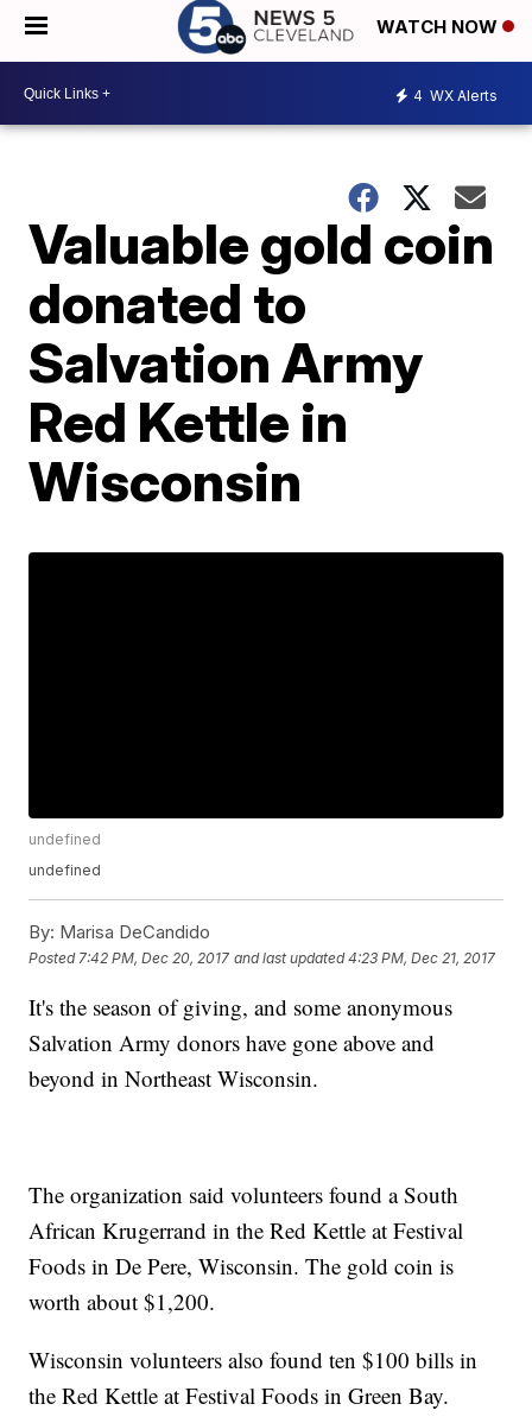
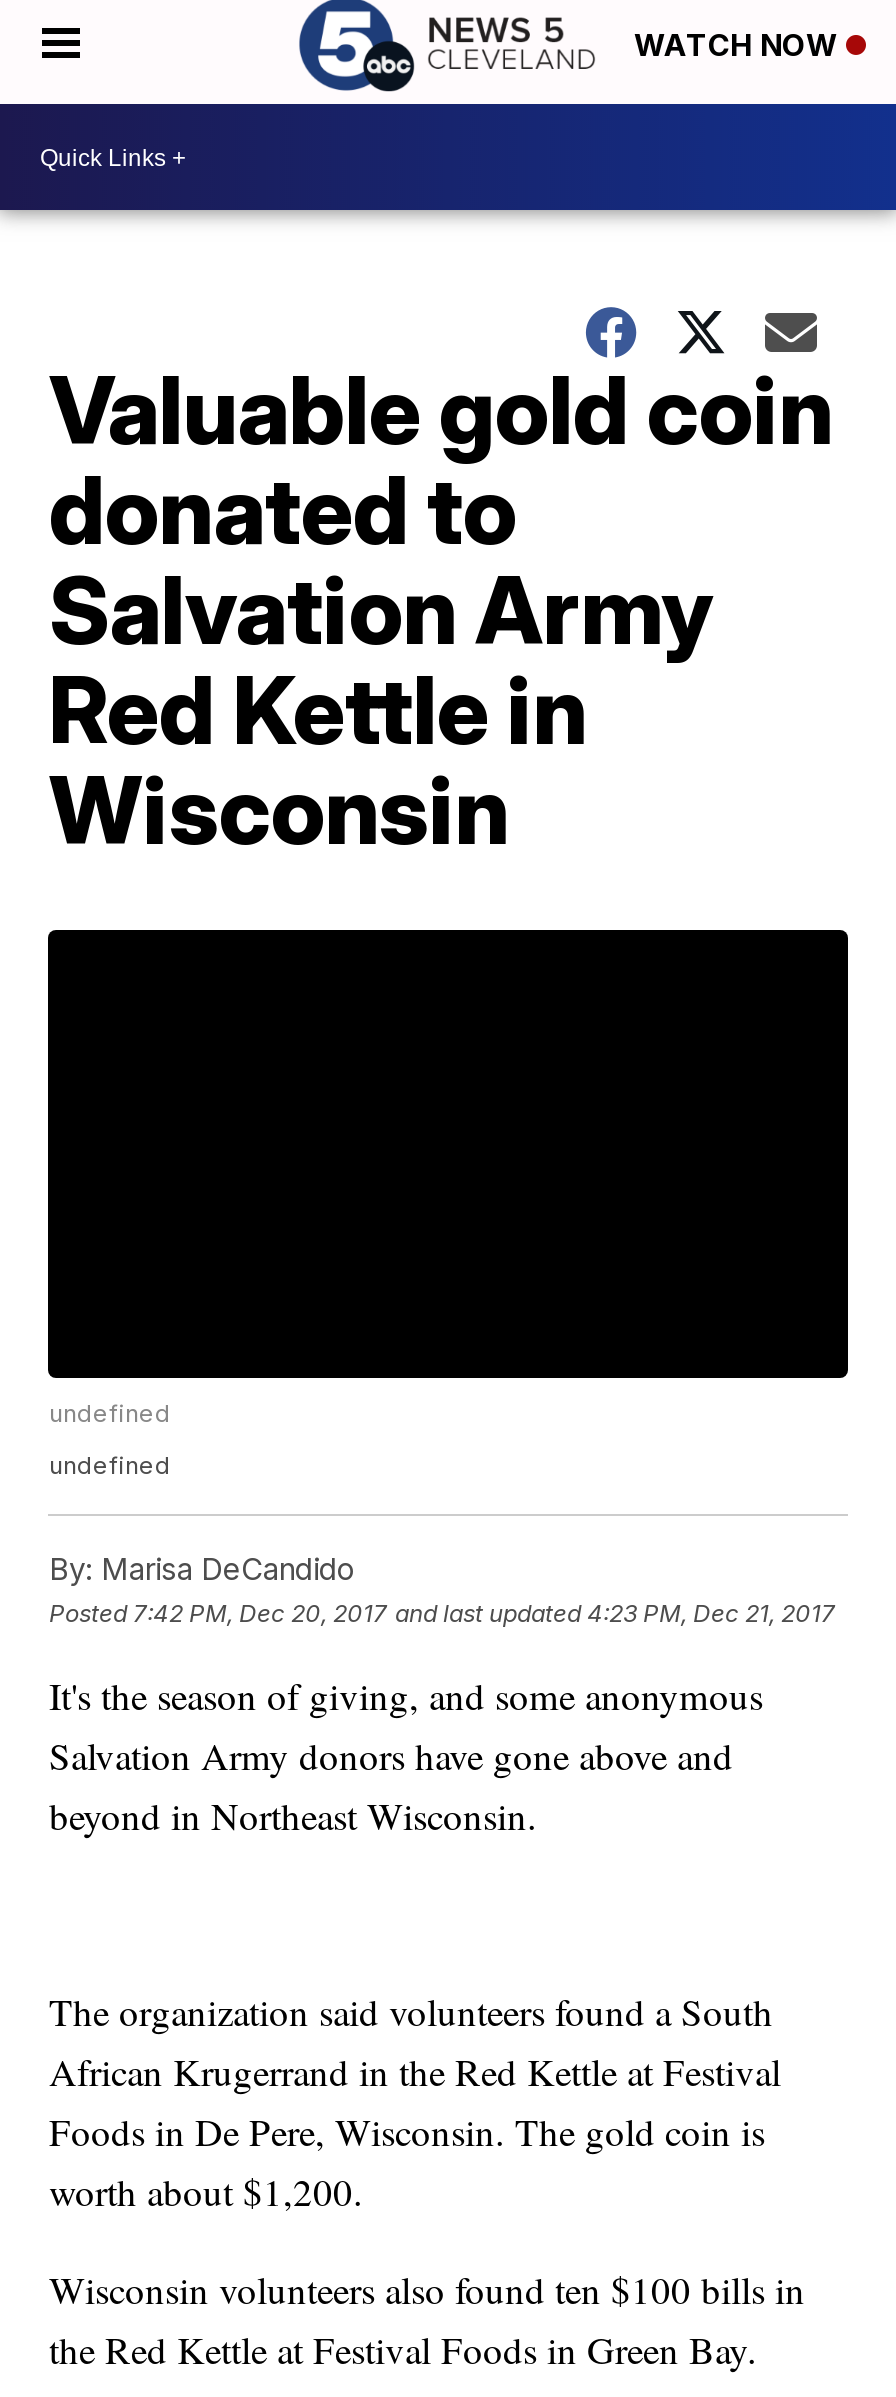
[413,86,498,104] 4 WX Alerts -> none

